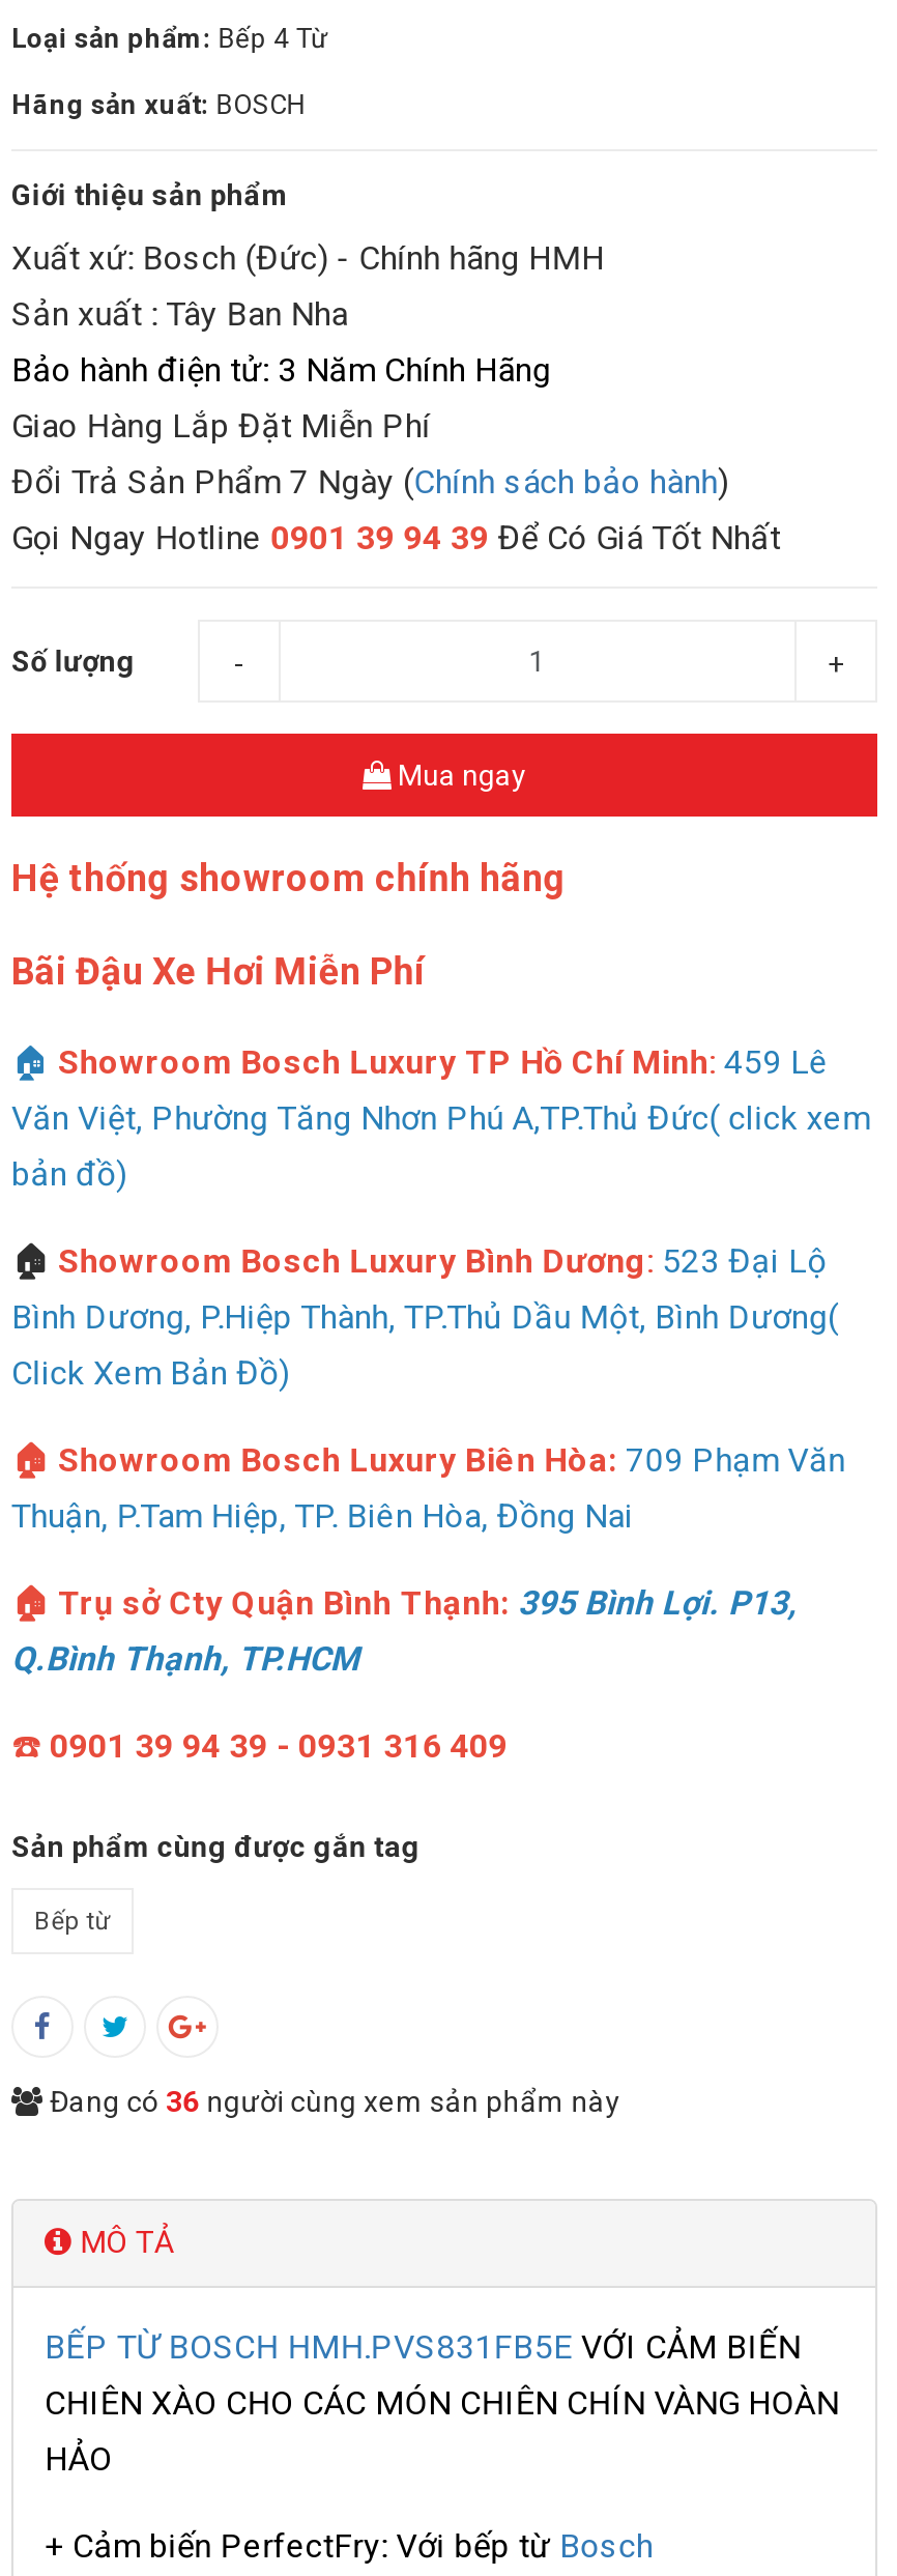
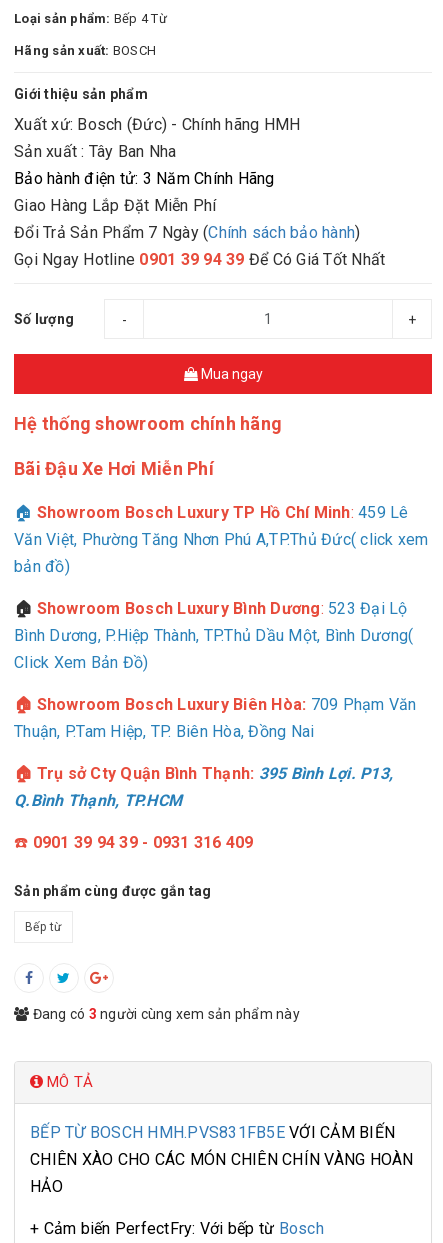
[43,2085,620,2118] Đang có 36 người cùng xem sản phẩm này -> [29,1006,300,1022] Đang có 3 người cùng xem sản phẩm này

